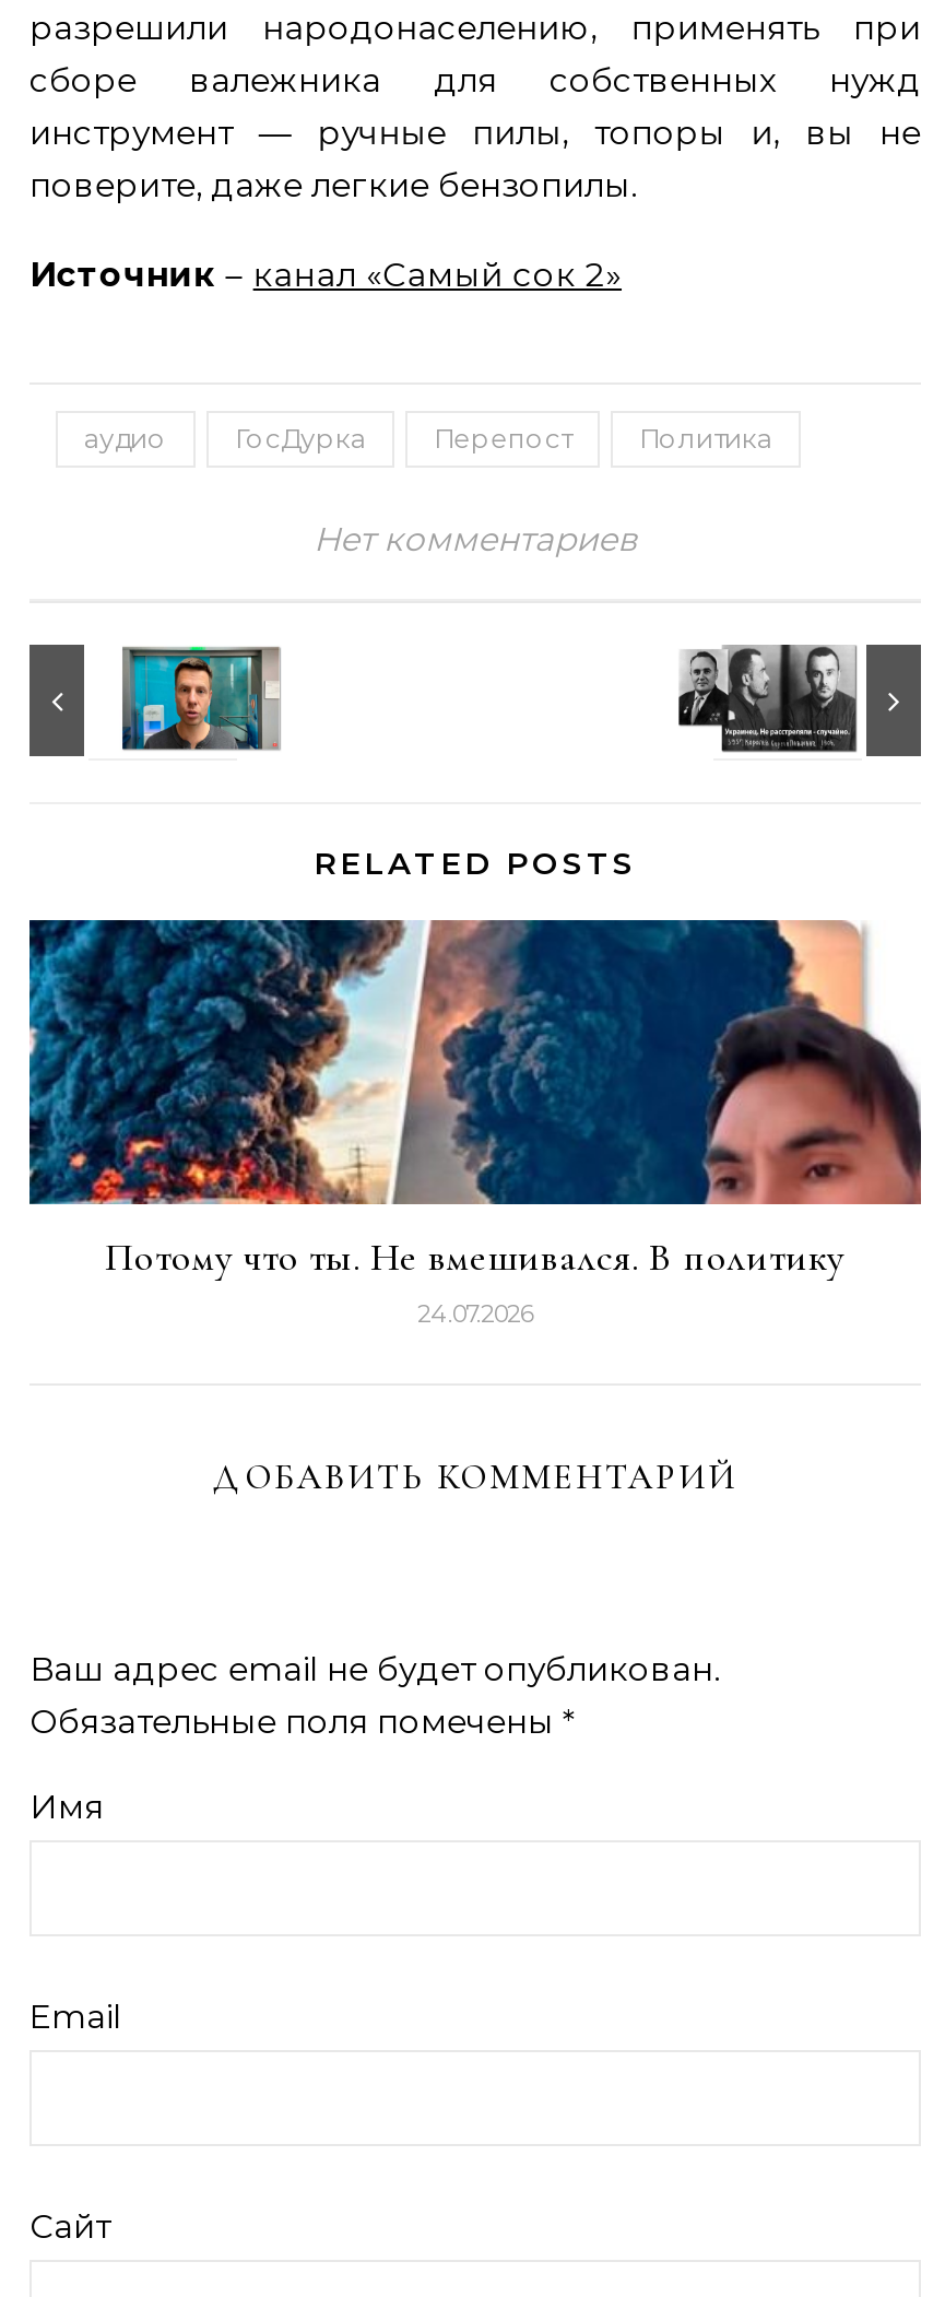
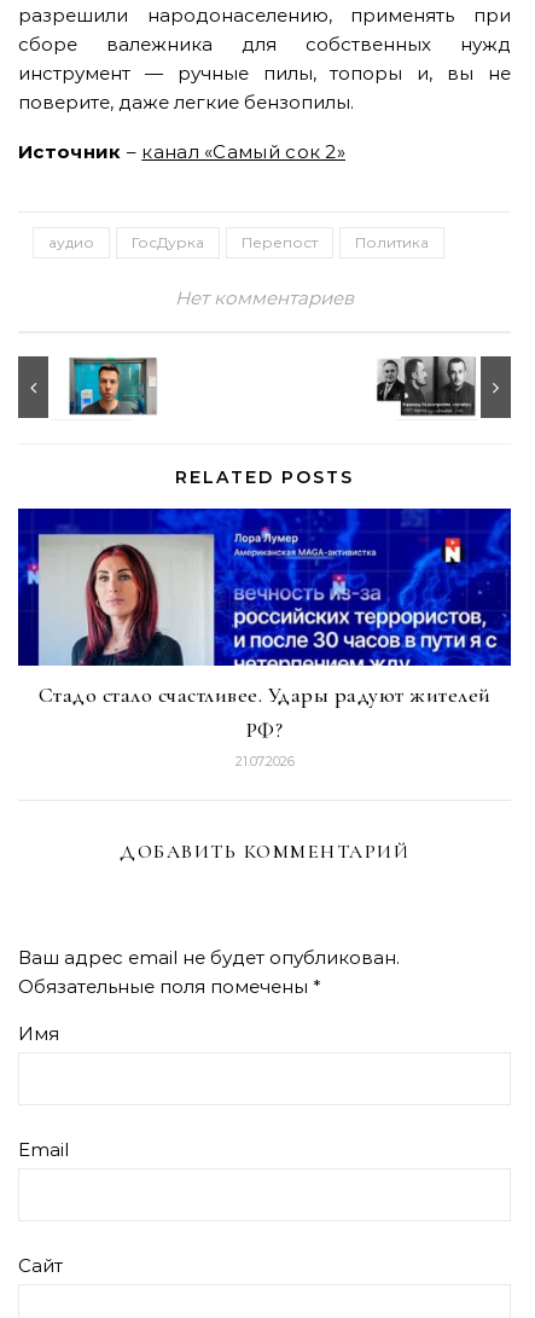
[27,918,923,1329] [image] | Потому что ты. Не вмешивался. В политику | 24.07.2026 -> [17,507,512,770] [image] | Стадо стало счастливее. Удары радуют жителей | РФ? | 21.07.2026

